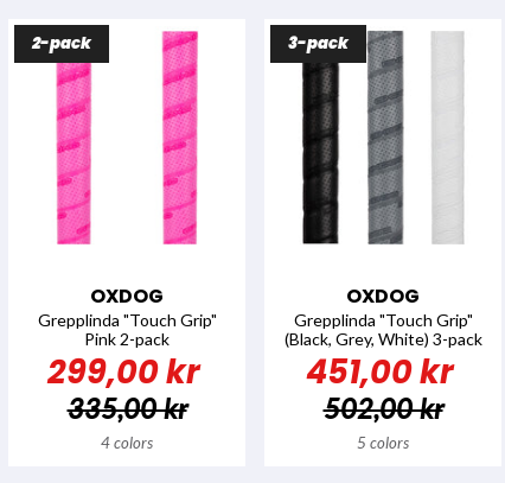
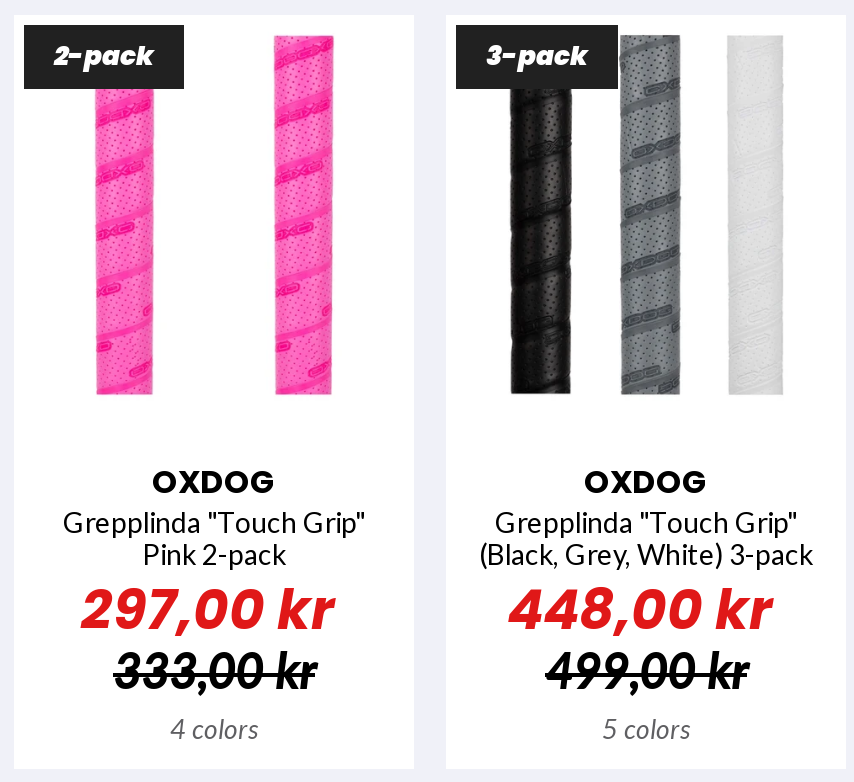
[47,349,200,396] 299,00 kr -> [81,572,335,650] 297,00 kr
[305,349,453,396] 451,00 kr -> [507,572,773,650] 448,00 kr
[67,391,187,425] 335,00 kr -> [113,642,315,700] 333,00 kr
[323,391,443,425] 502,00 kr -> [545,642,747,700] 499,00 kr

